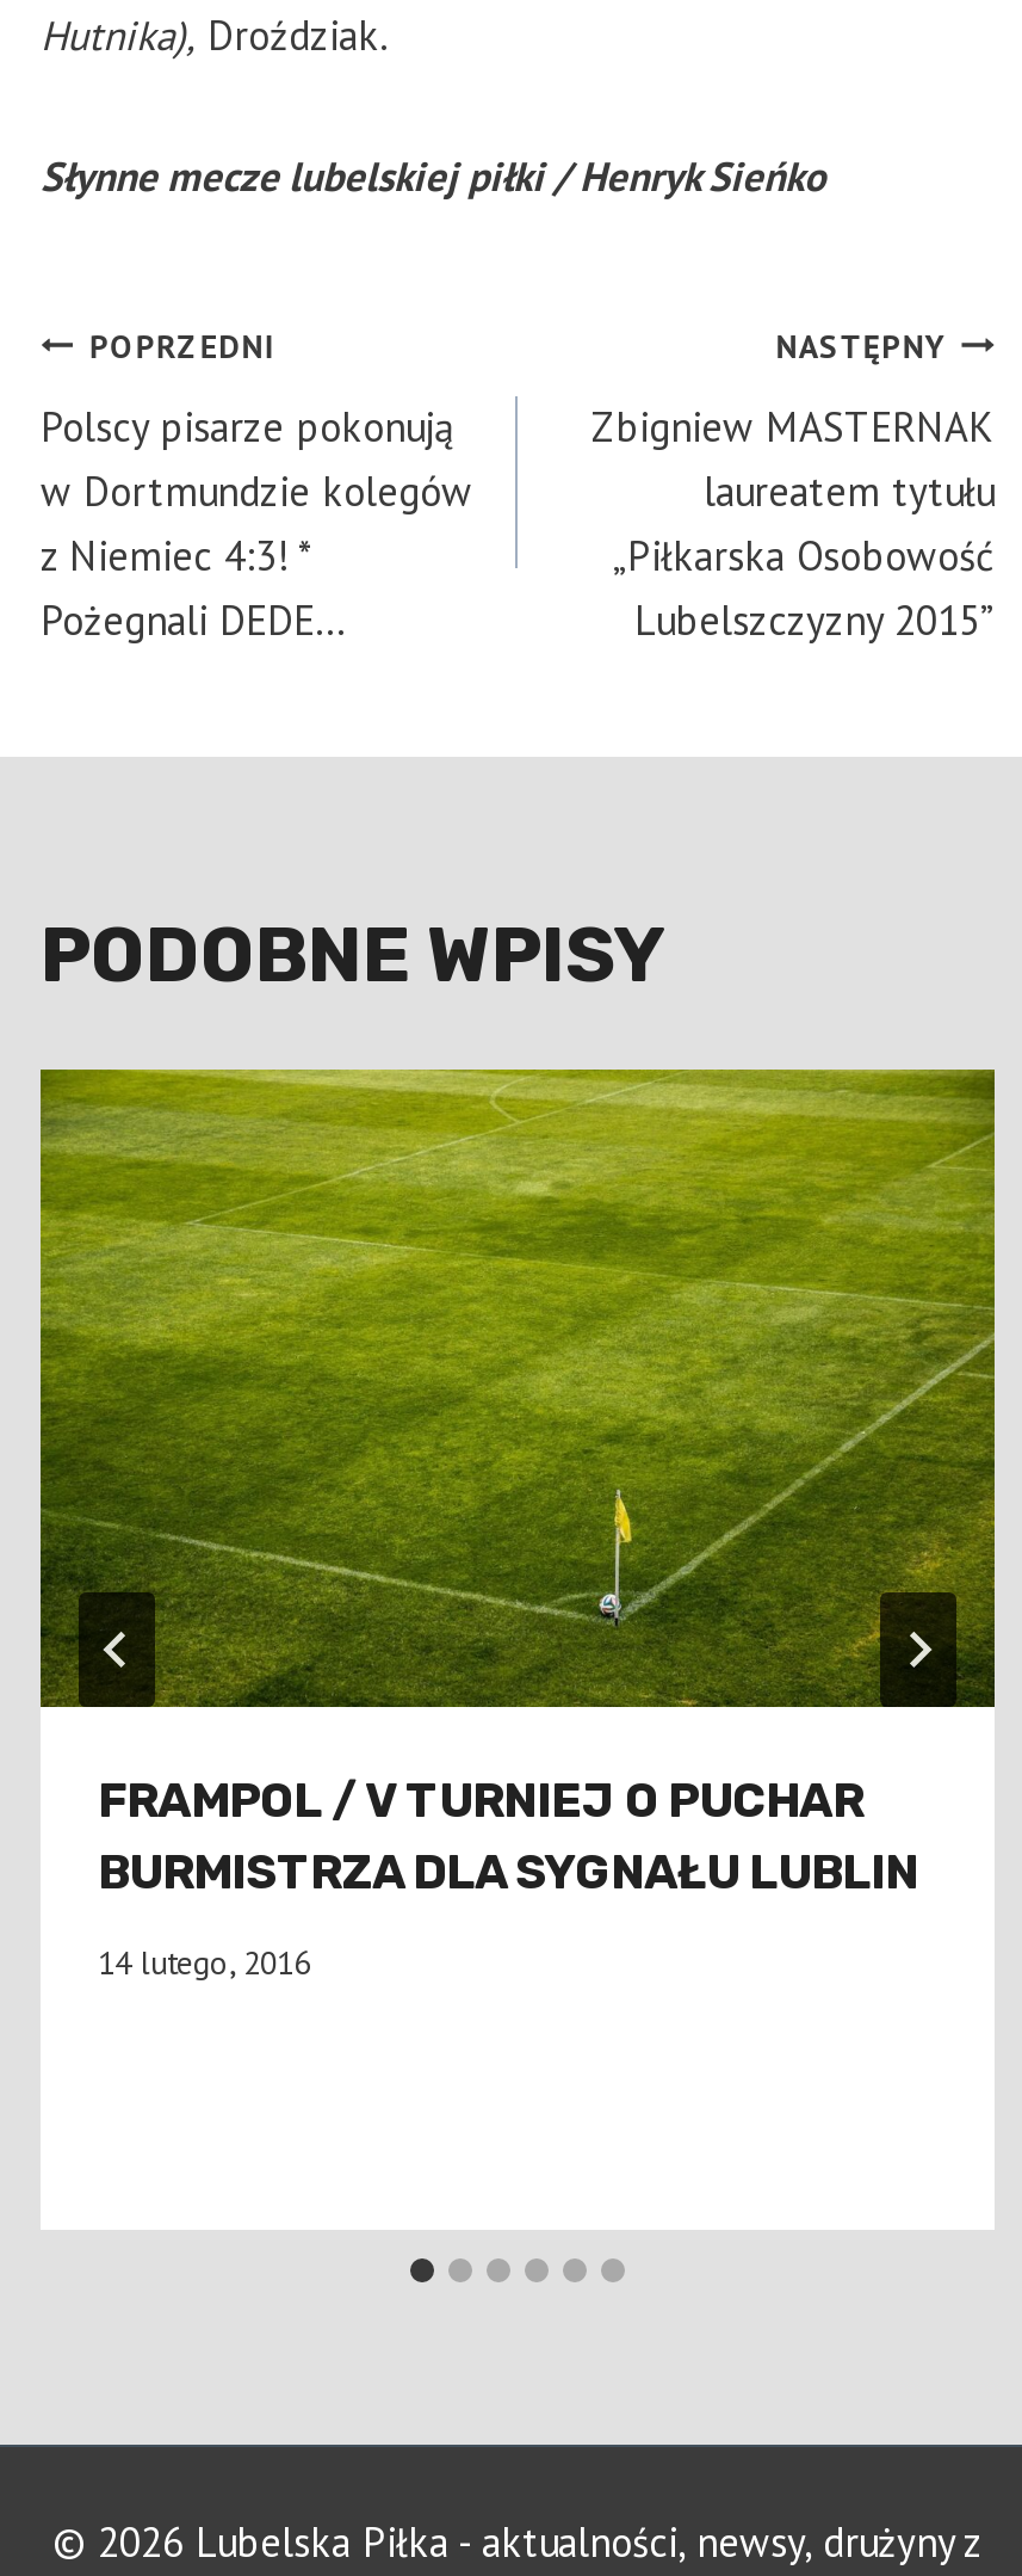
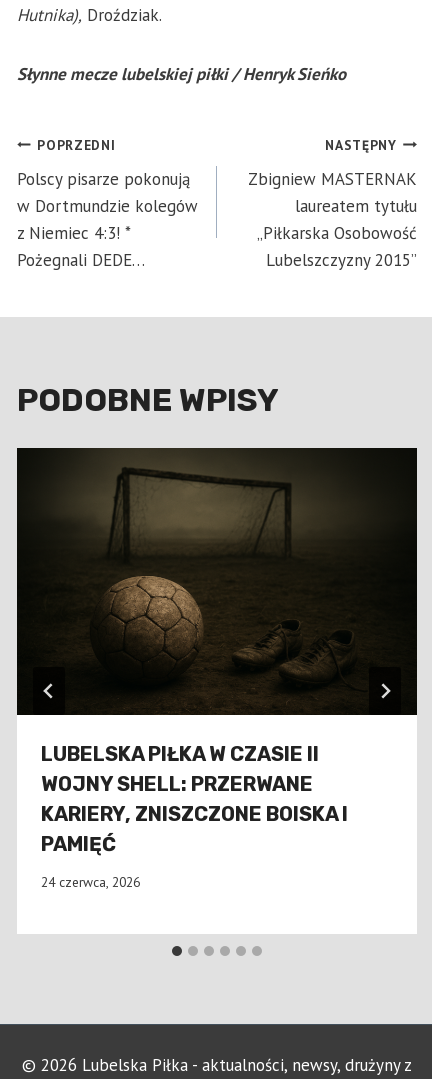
[38,1067,997,1900] [image] | FRAMPOL / V TURNIEJ O PUCHAR | BURMISTRZA DLA SYGNAŁU LUBLIN -> [16,447,418,856] [image] | LUBELSKA PIŁKA W CZASIE II | WOJNY SHELL: PRZERWANE | KARIERY, ZNISZCZONE BOISKA I | PAMIĘĆ
[98,1942,310,1985] 14 lutego, 2016 -> [41,873,140,891] 24 czerwca, 2026

